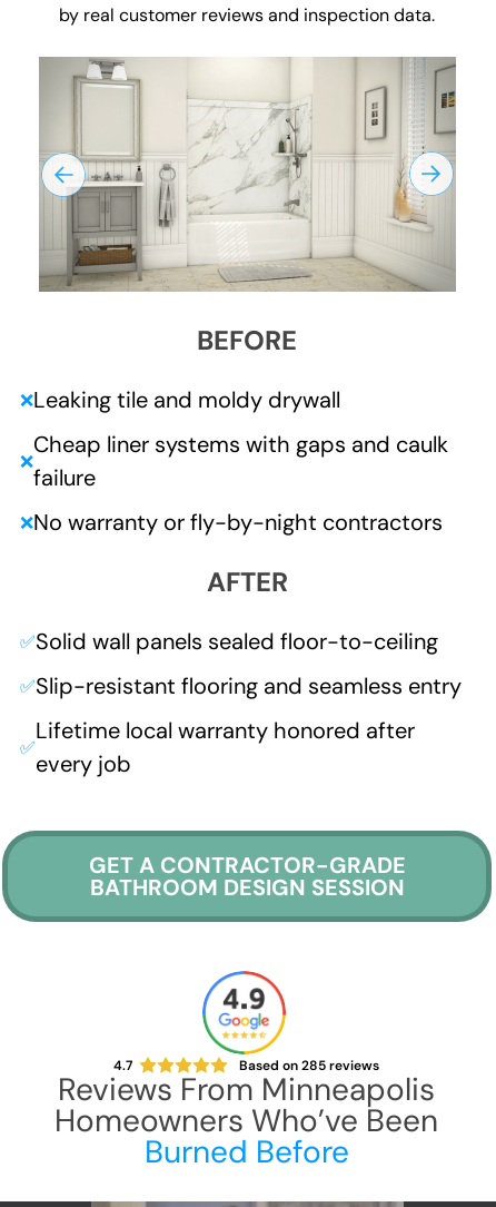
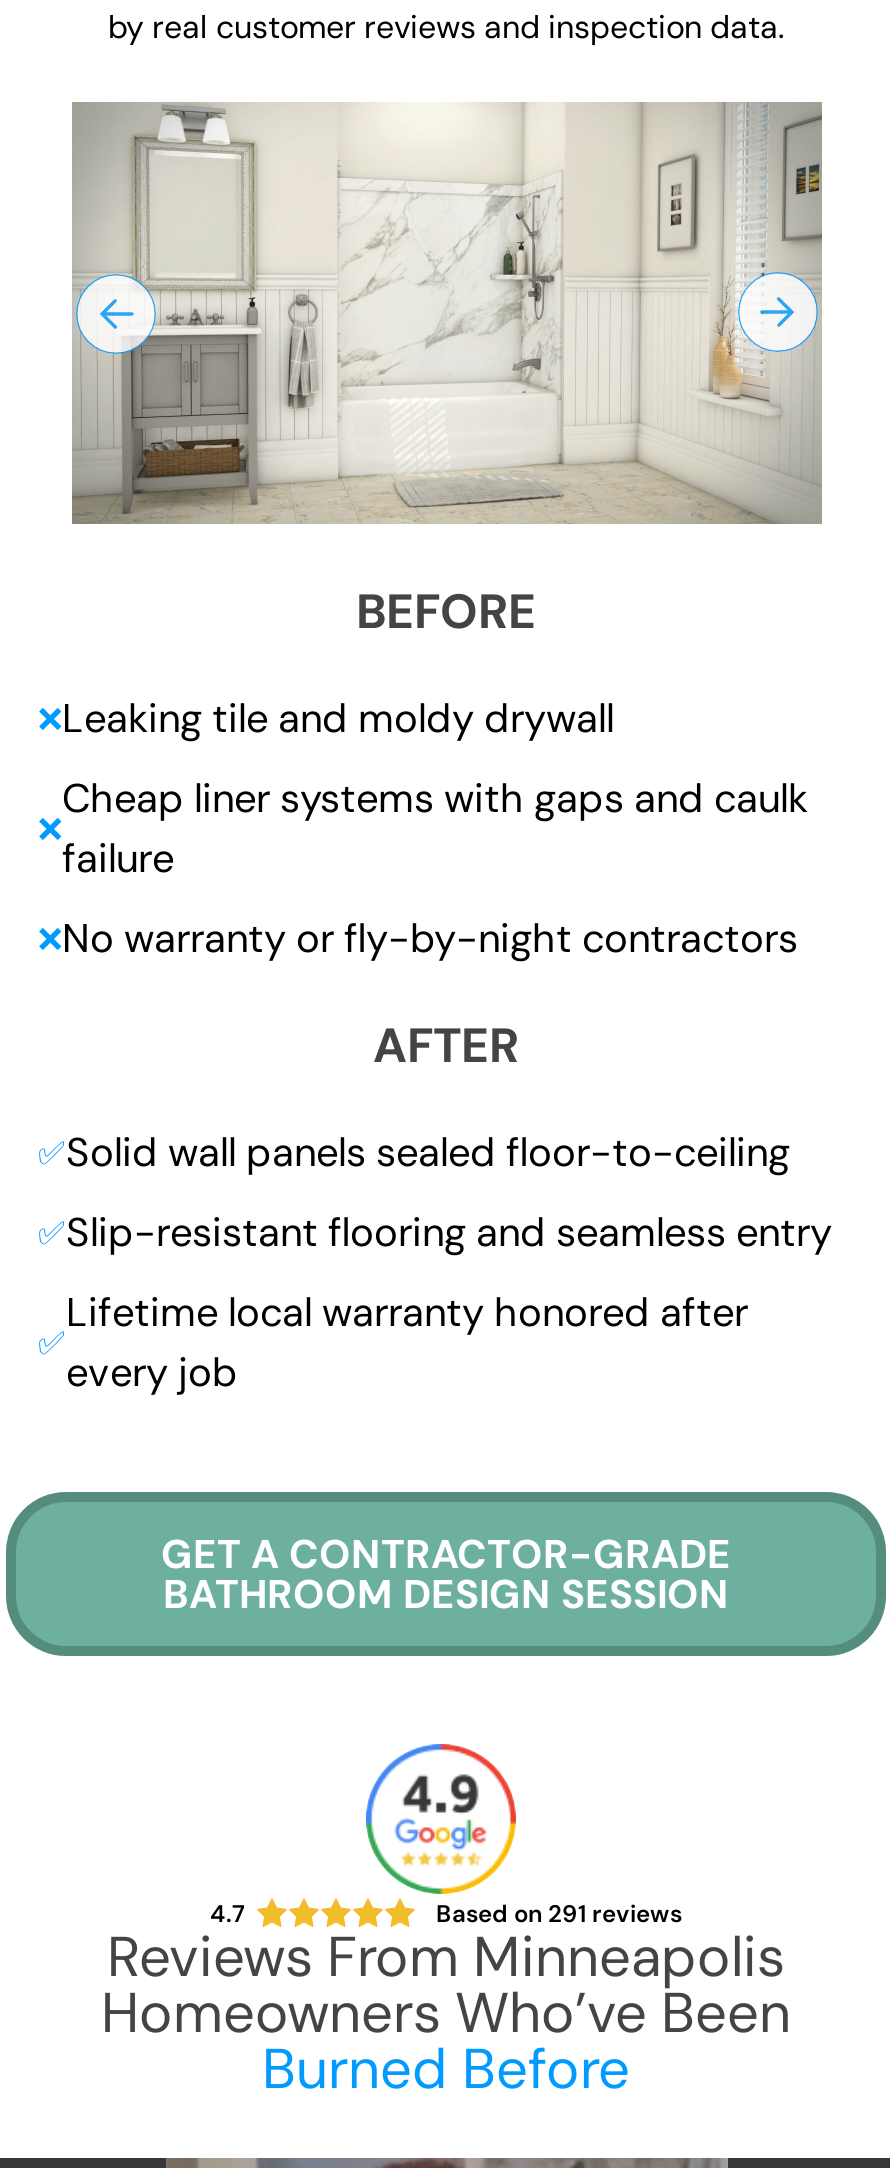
[240,1057,380,1074] Based on 285 reviews -> [436,1898,682,1930] Based on 291 reviews

